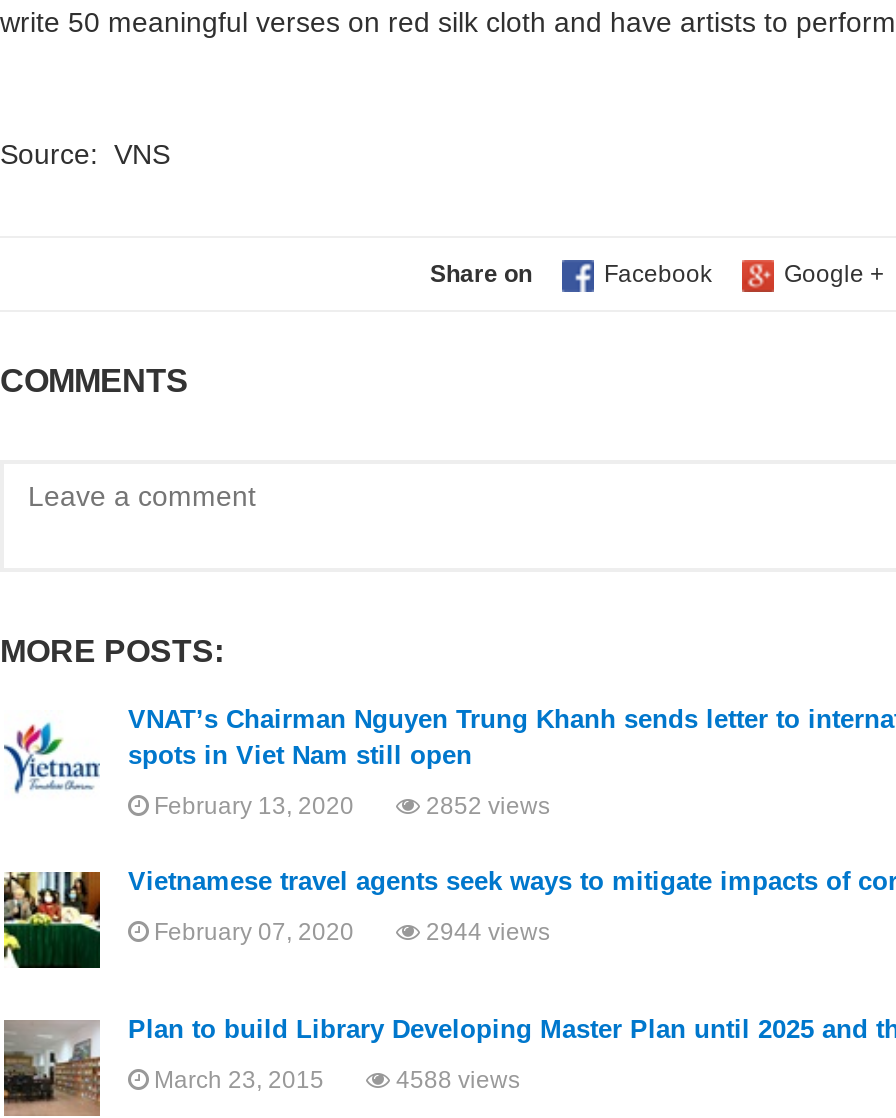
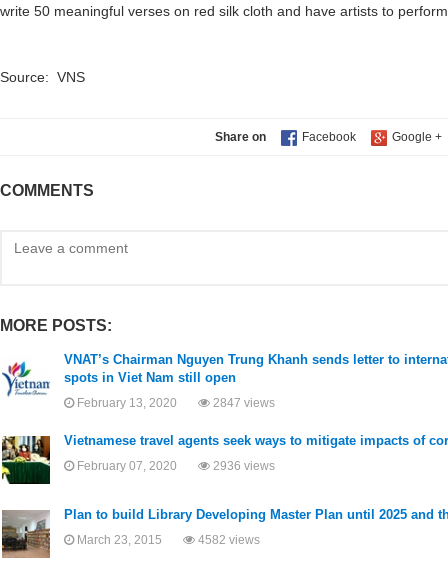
[148,793,550,821] February 13, 2020 2852 views -> [74,396,275,410] February 13, 2020 2847 views
[148,919,550,947] February 07, 2020 2944 views -> [74,459,275,473] February 07, 2020 2936 views
[148,1067,520,1095] March 23, 2015 4588 views -> [74,533,260,547] March 23, 2015 4582 views

